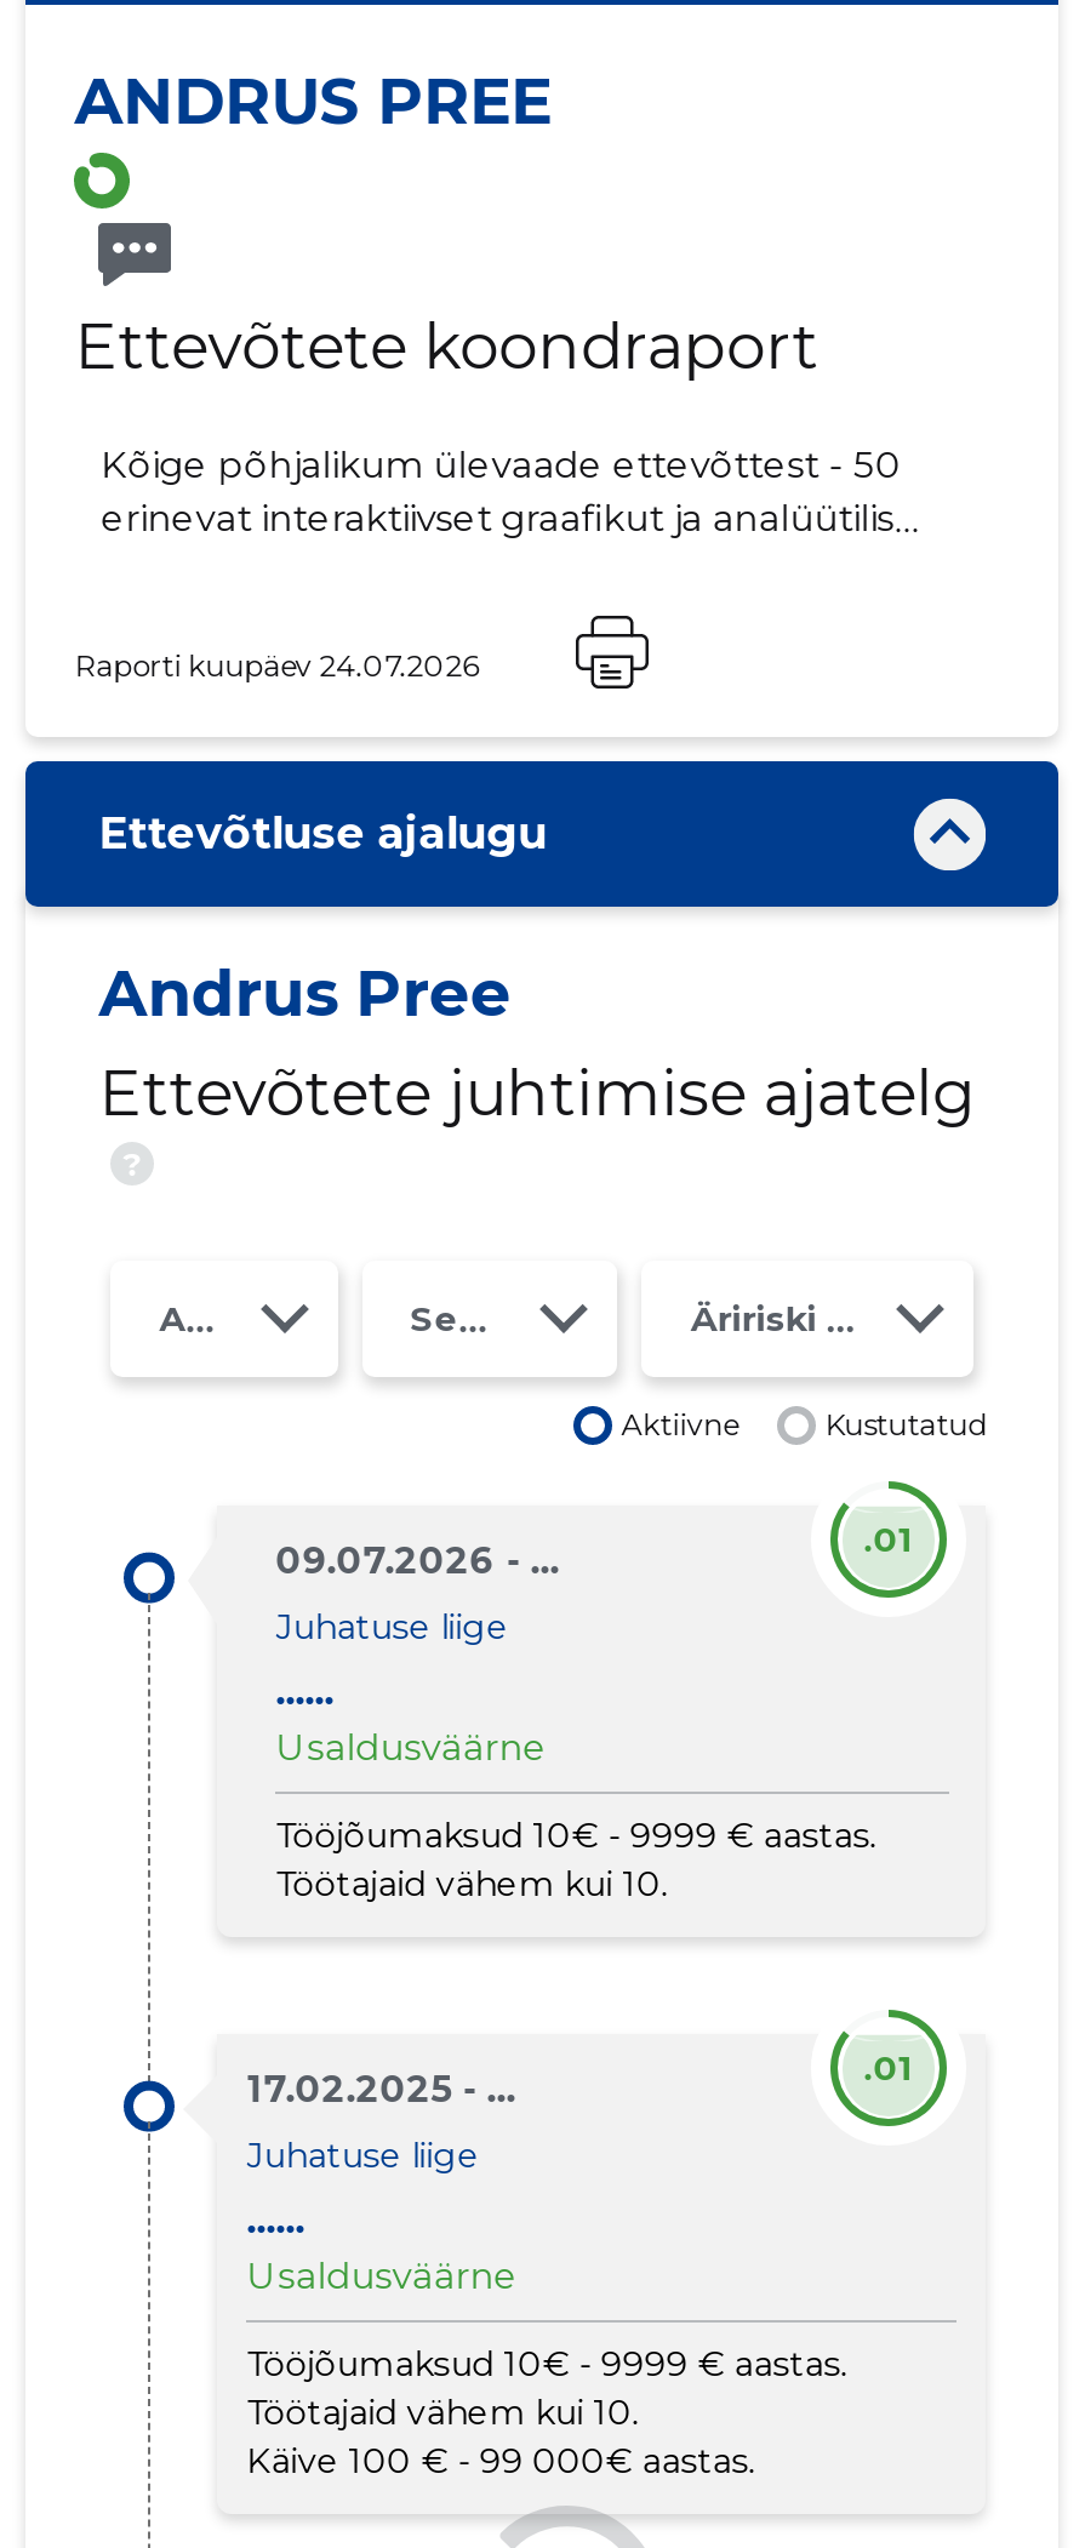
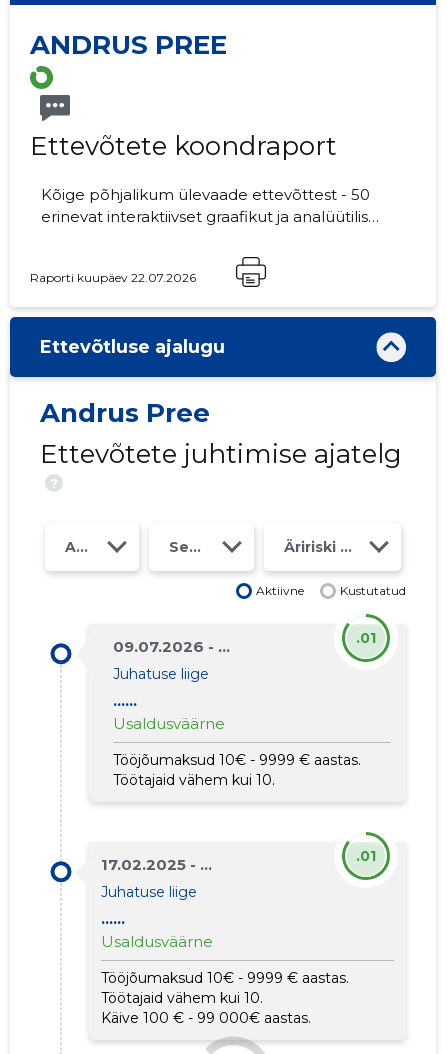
[74,649,479,685] Raporti kuupäev 24.07.2026 -> [30,270,196,285] Raporti kuupäev 22.07.2026

